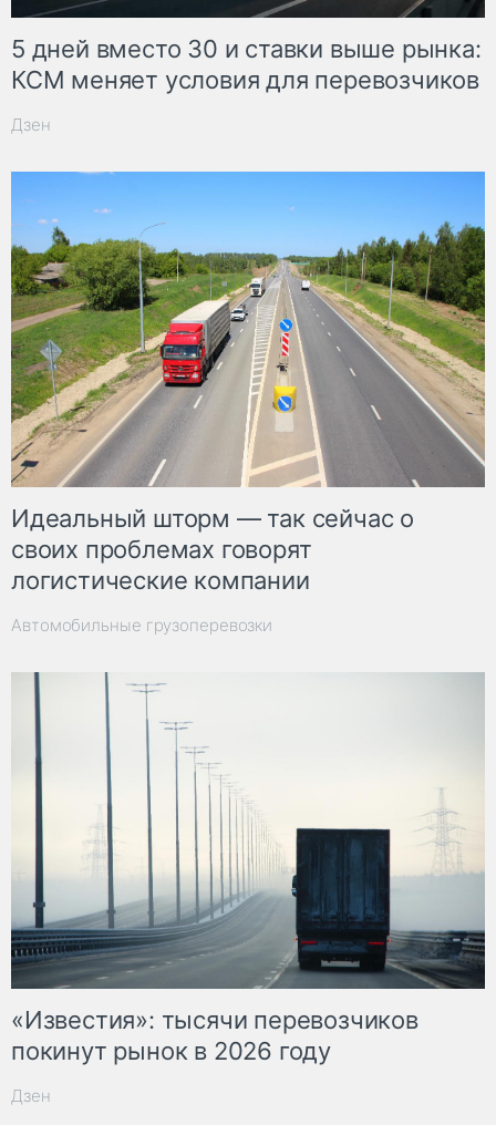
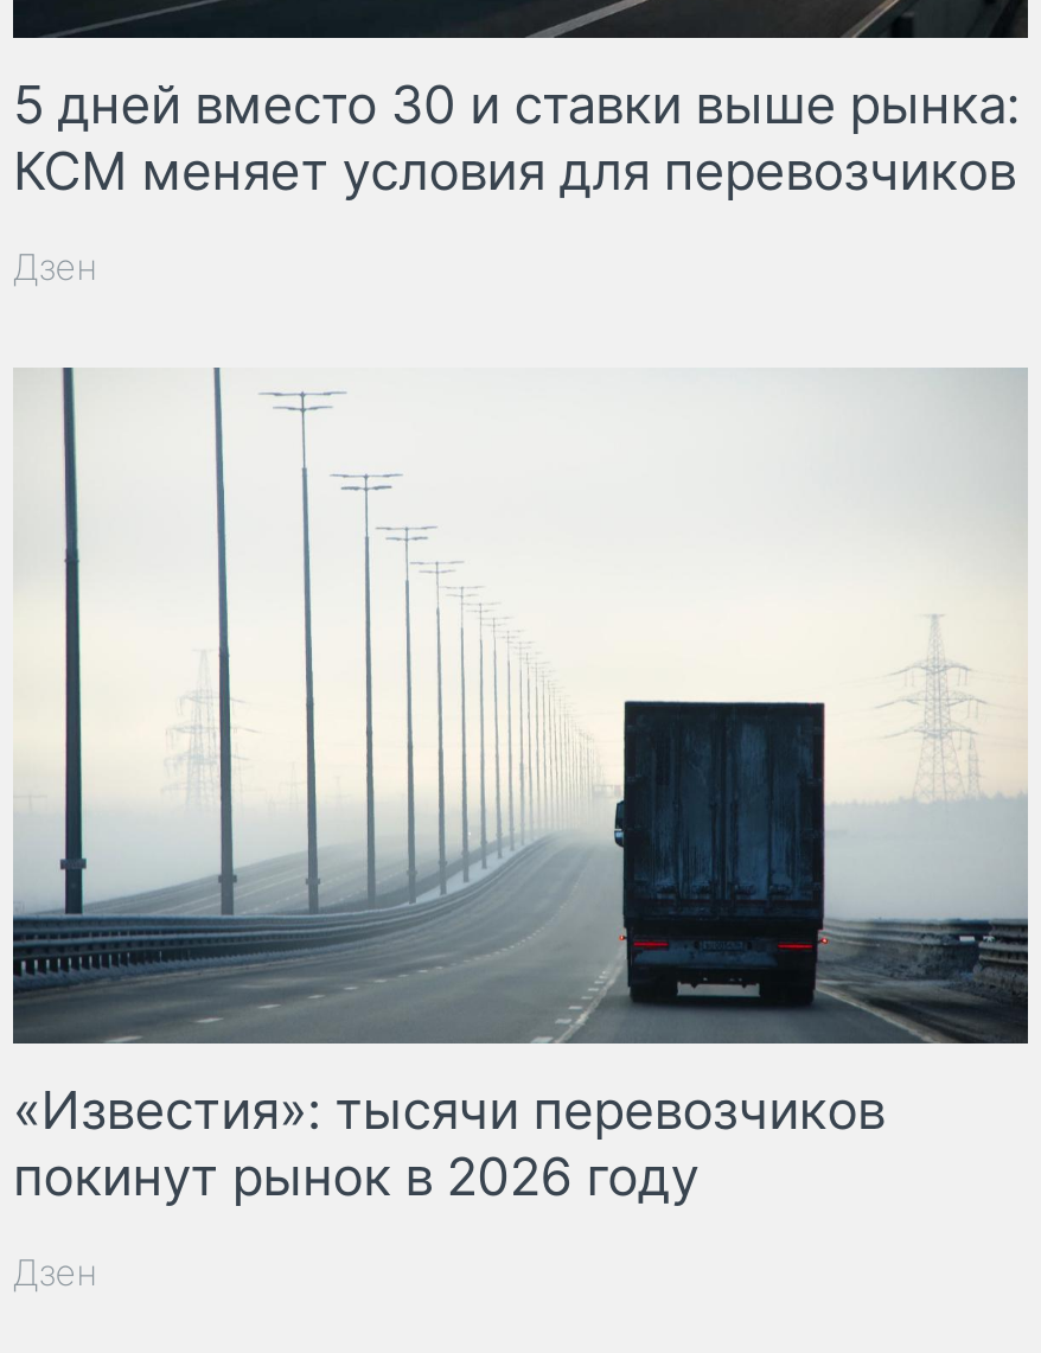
[10,171,486,636] [image] | Идеальный шторм — так сейчас о | своих проблемах говорят | логистические компании | Автомобильные грузоперевозки -> none

